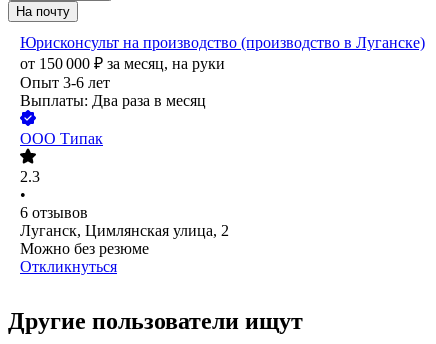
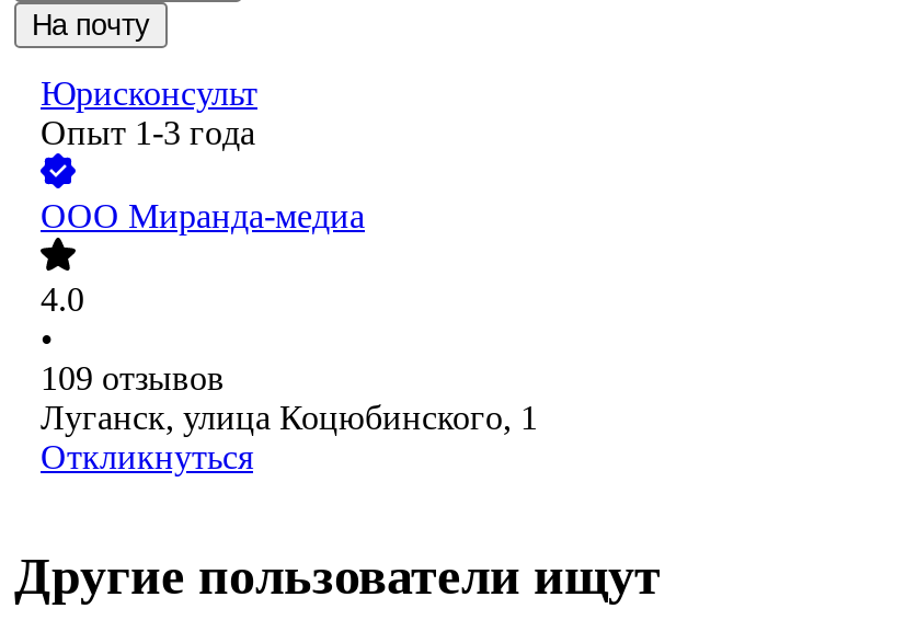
[20,34,425,109] Юрисконсульт на производство (производство в Луганске) | от 150 000 ₽ за месяц, на руки | Опыт 3-6 лет | Выплаты: Два раза в месяц -> [41,76,257,152] Юрисконсульт | Опыт 1-3 года
[20,130,103,147] ООО Типак -> [41,198,365,236] ООО Миранда-медиа
[20,168,40,185] 2.3 -> [41,282,84,319] 4.0
[20,204,229,257] 6 отзывов | Луганск, Цимлянская улица, 2 | Можно без резюме -> [41,360,538,437] 109 отзывов | Луганск, улица Коцюбинского, 1

